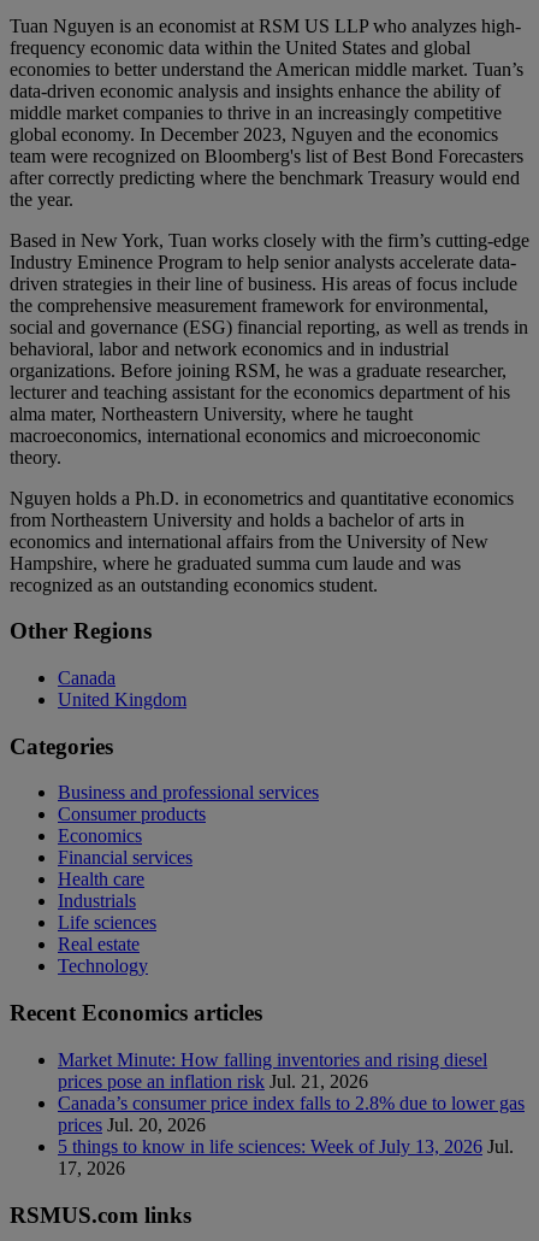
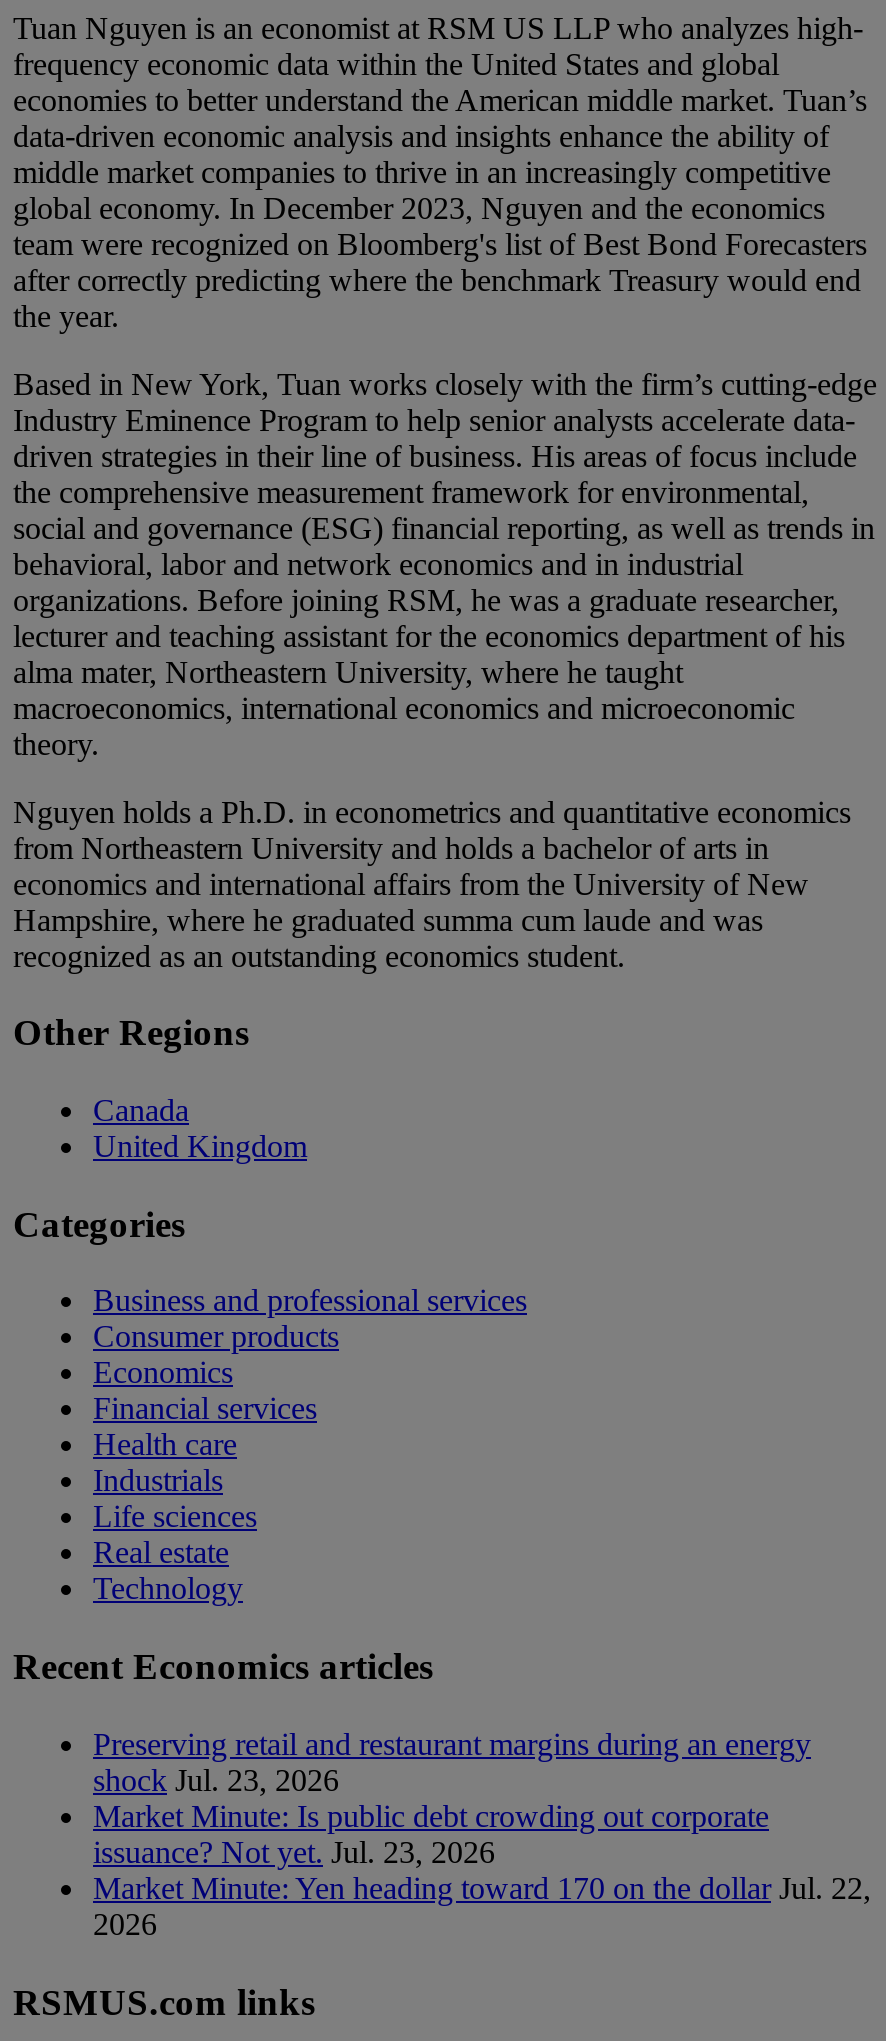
[58,1049,525,1178] Market Minute: How falling inventories and rising diesel | prices pose an inflation risk Jul. 21, 2026 | Canada’s consumer price index falls to 2.8% due to lower gas | prices Jul. 20, 2026 | 5 things to know in life sciences: Week of July 13, 2026 Jul. | 17, 2026 -> [93,1727,871,1941] Preserving retail and restaurant margins during an energy | shock Jul. 23, 2026 | Market Minute: Is public debt crowding out corporate | issuance? Not yet. Jul. 23, 2026 | Market Minute: Yen heading toward 170 on the dollar Jul. 22, | 2026

